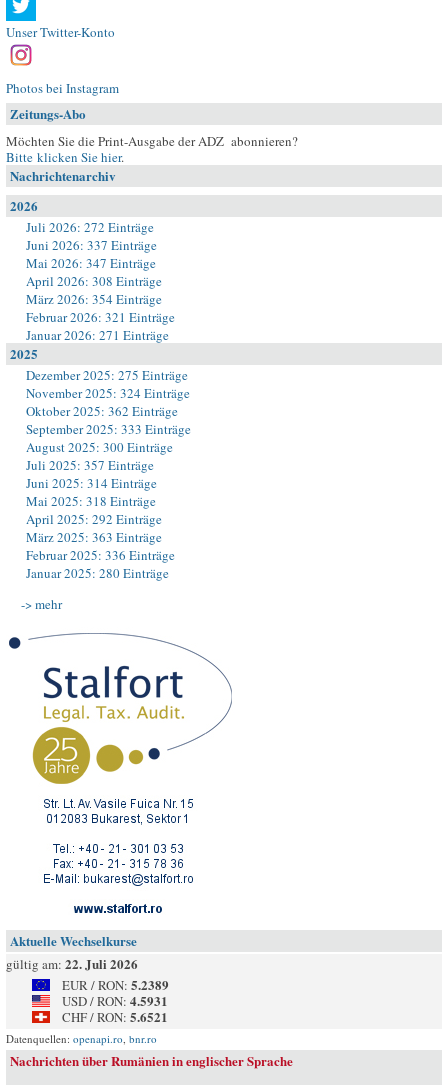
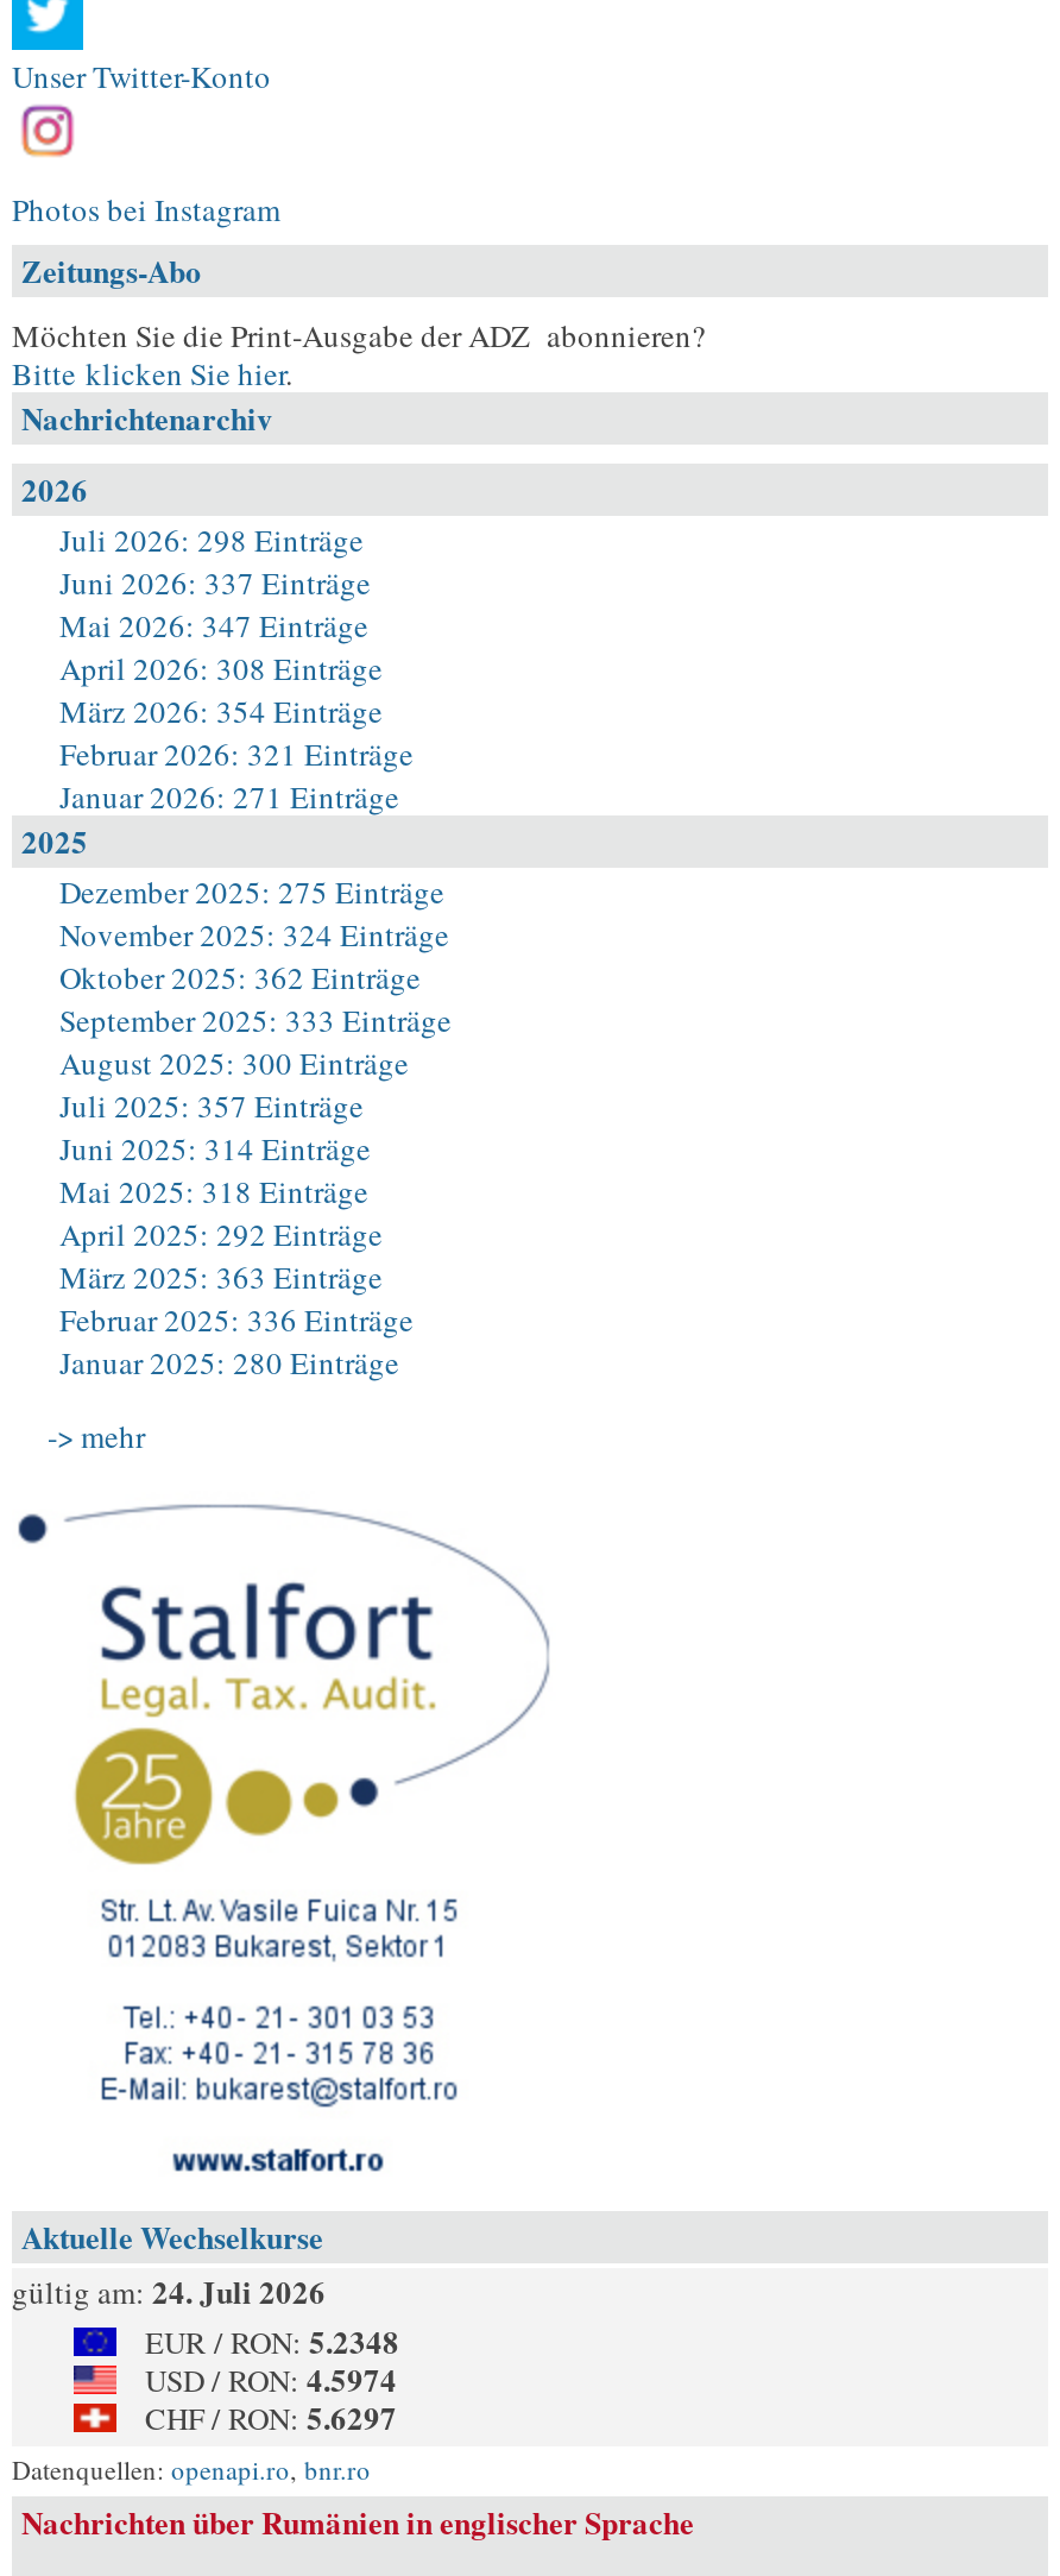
[26,218,154,236] Juli 2026: 272 Einträge -> [59,518,364,561] Juli 2026: 298 Einträge
[6,954,138,973] gültig am: 22. Juli 2026 -> [12,2268,326,2313] gültig am: 24. Juli 2026
[62,975,169,994] EUR / RON: 5.2389 -> [145,2318,399,2363] EUR / RON: 5.2348
[62,991,168,1010] USD / RON: 4.5931 -> [145,2356,397,2401] USD / RON: 4.5974
[62,1007,168,1026] CHF / RON: 5.6521 -> [145,2394,397,2439] CHF / RON: 5.6297

